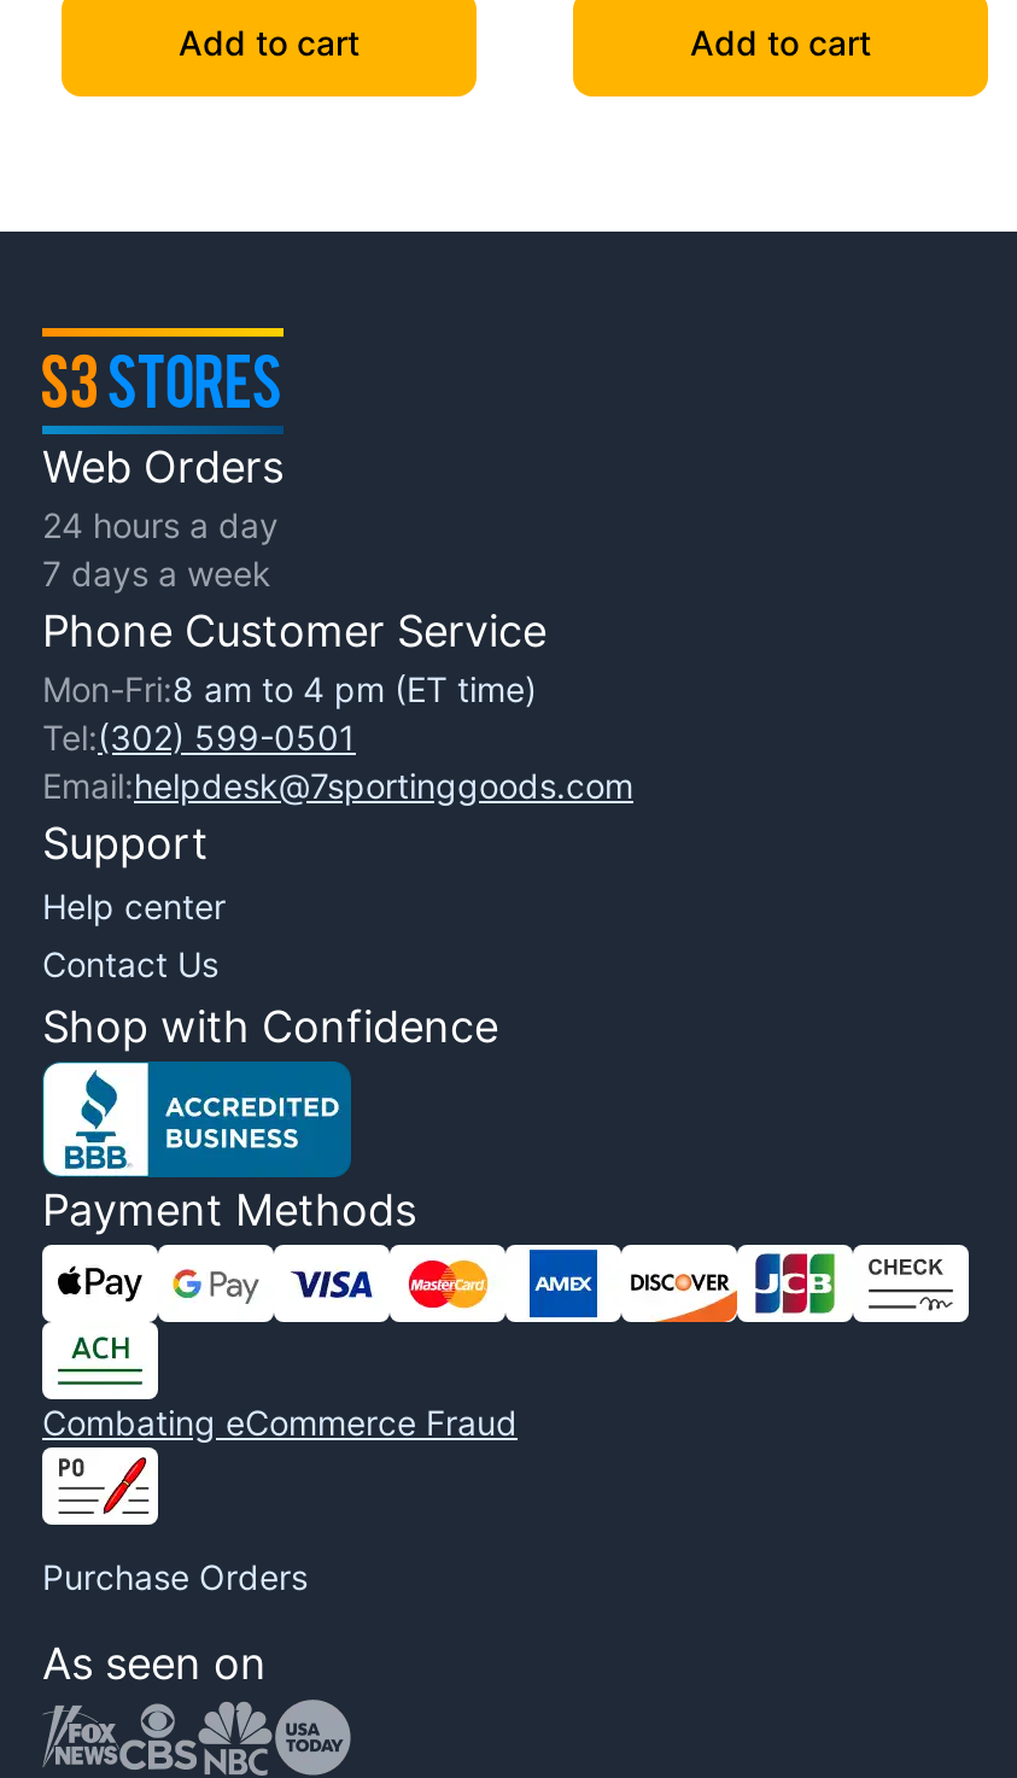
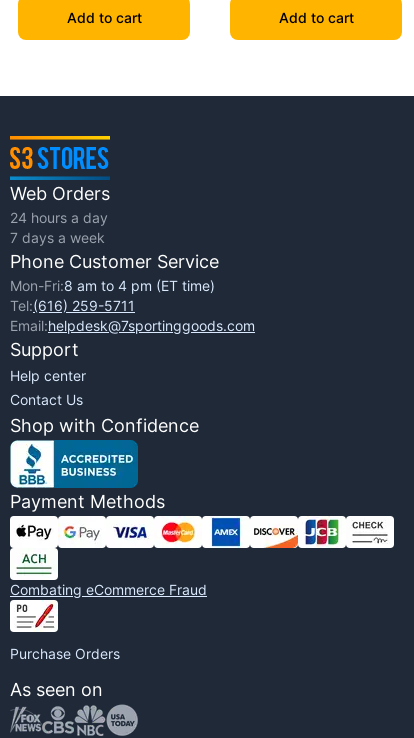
[42,717,356,758] Tel:(302) 599-0501 -> [10,297,135,314] Tel:(616) 259-5711

